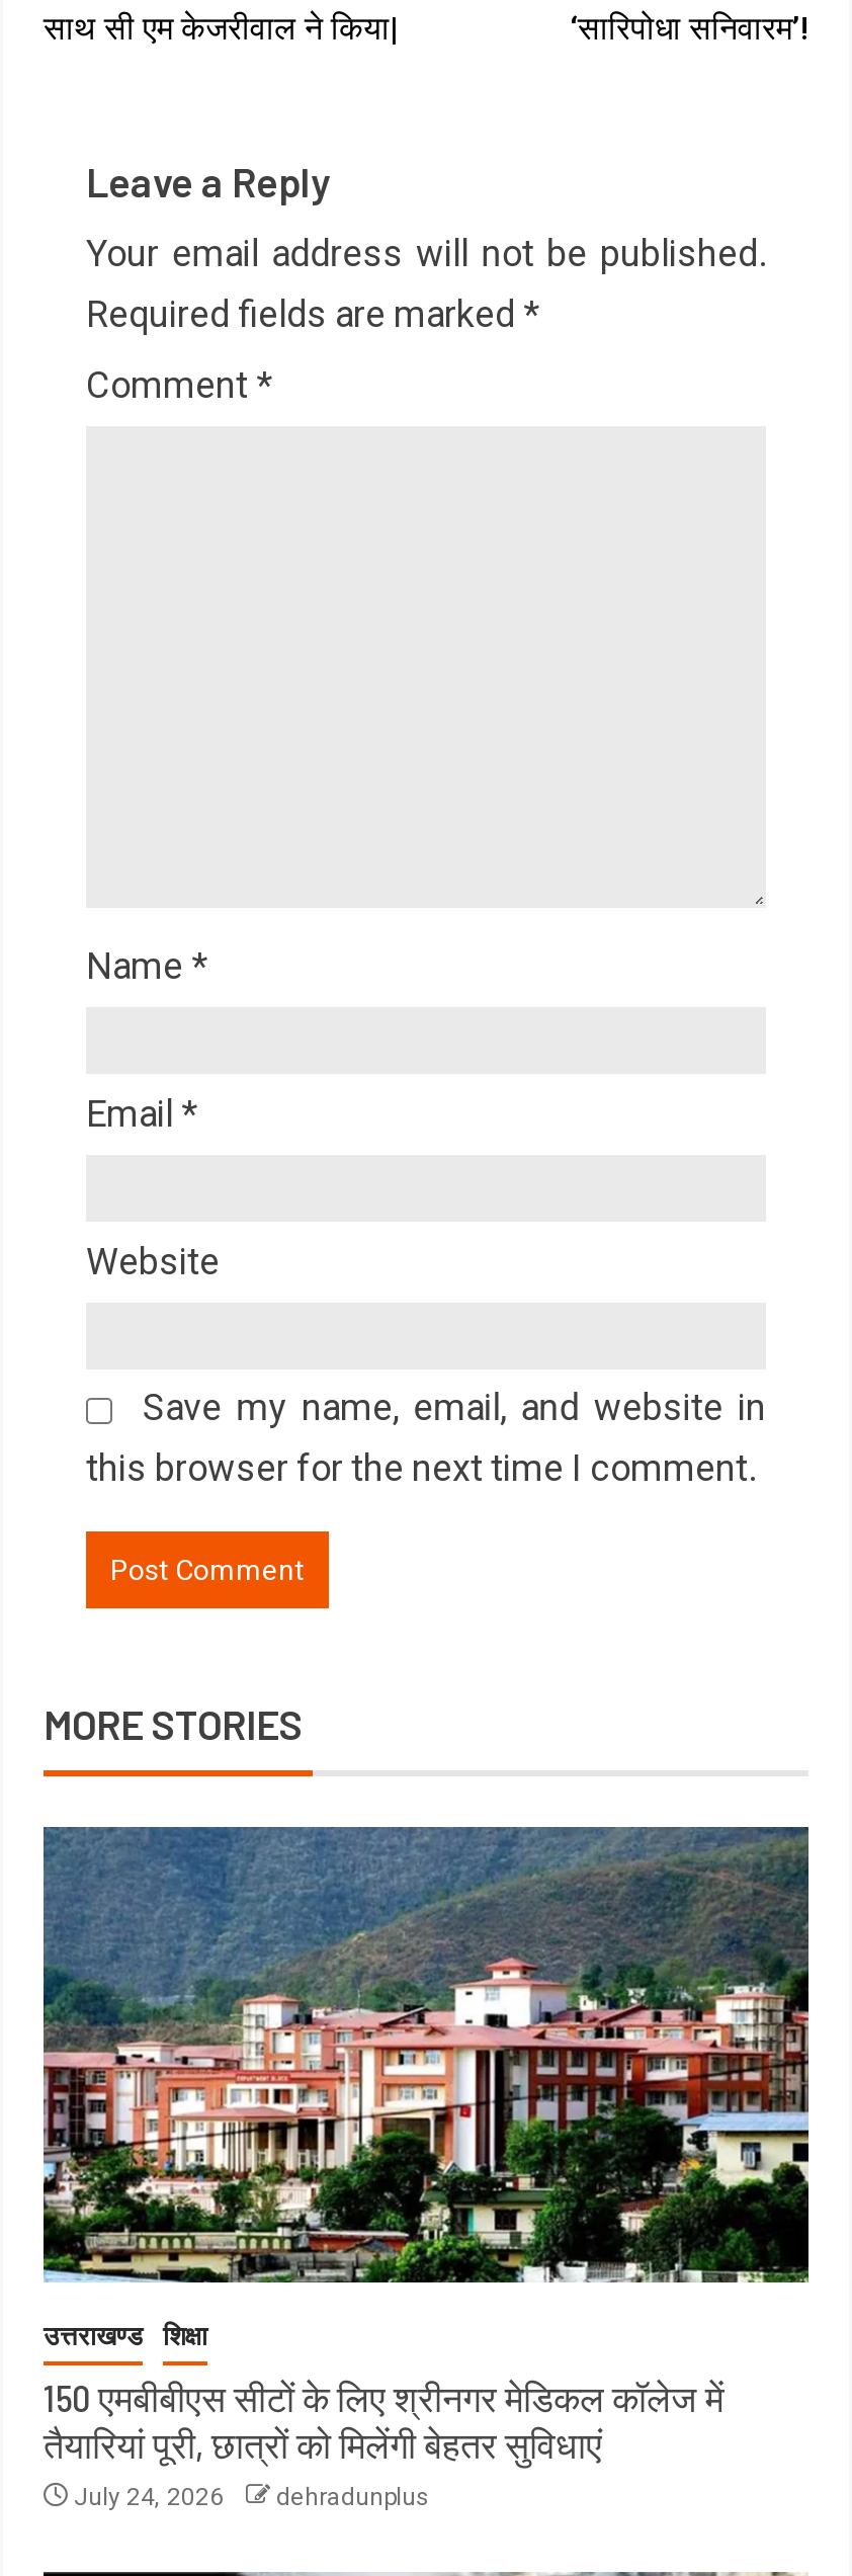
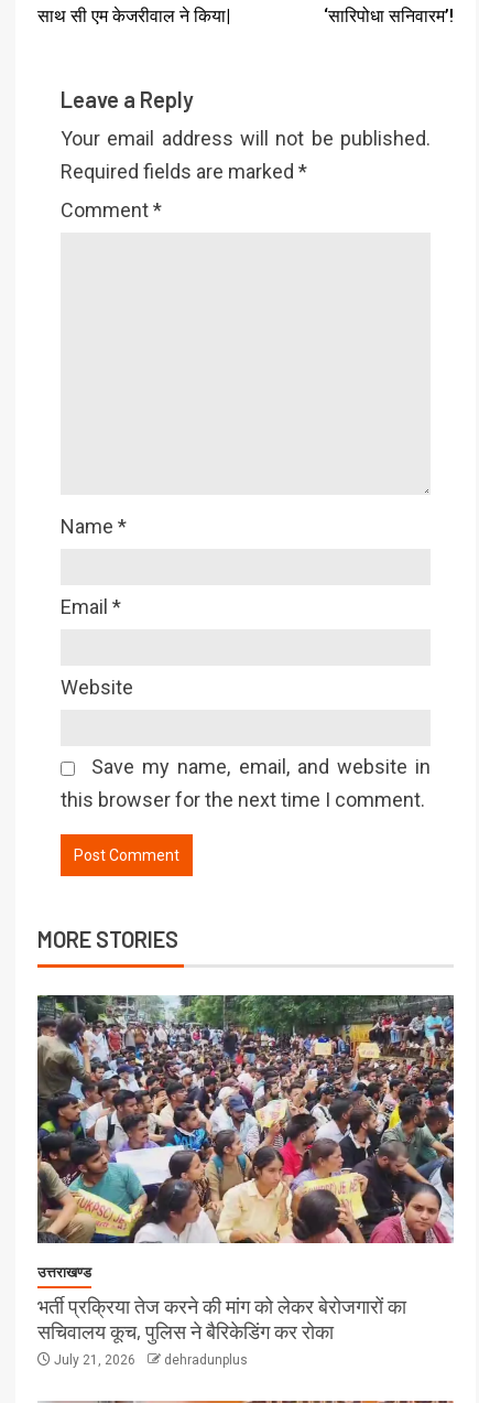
[41,1825,811,2284] [image] -> [36,995,455,1244] [image]
[44,2321,723,2511] शिक्षा | 150 एमबीबीएस सीटों के लिए श्रीनगर मेडिकल कॉलेज में | तैयारियां पूरी, छात्रों को मिलेंगी बेहतर सुविधाएं | July 24, 2026 -> [37,1294,406,1368] भर्ती प्रक्रिया तेज करने की मांग को लेकर बेरोजगारों का | सचिवालय कूच, पुलिस ने बैरिकेडिंग कर रोका | July 21, 2026

